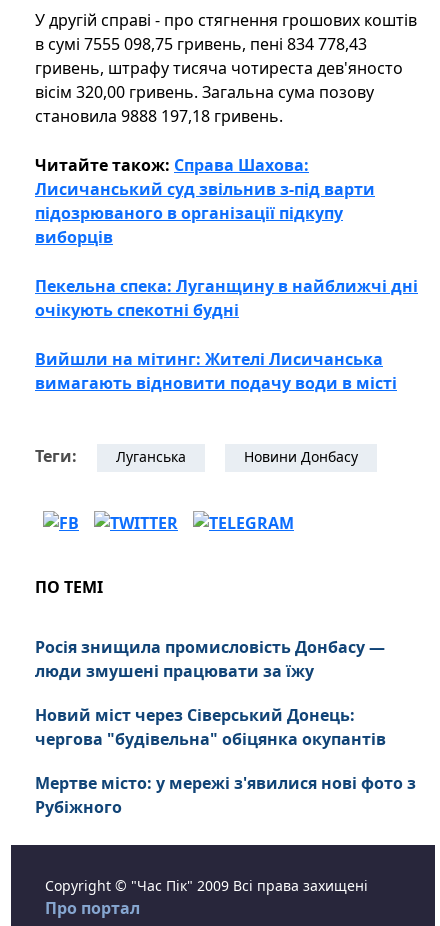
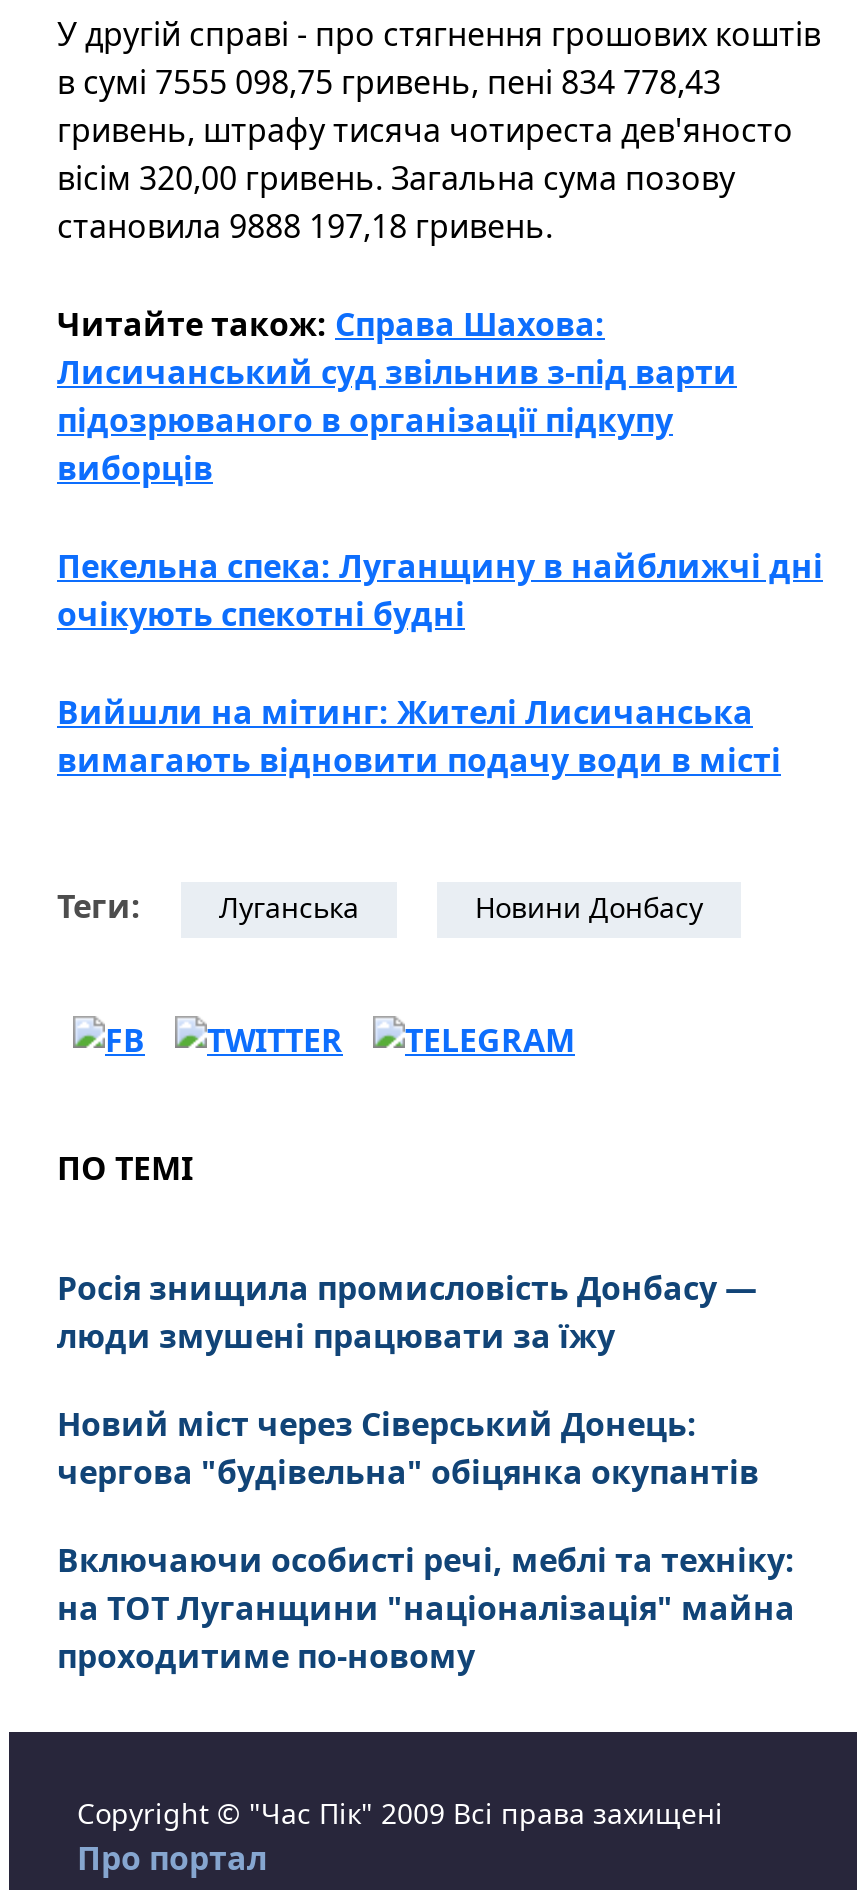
[35,772,416,818] Мертве місто: у мережі з'явилися нові фото з | Рубіжного -> [57,1539,795,1679] Включаючи особисті речі, меблі та техніку: | на ТОТ Луганщини "націоналізація" майна | проходитиме по-новому

